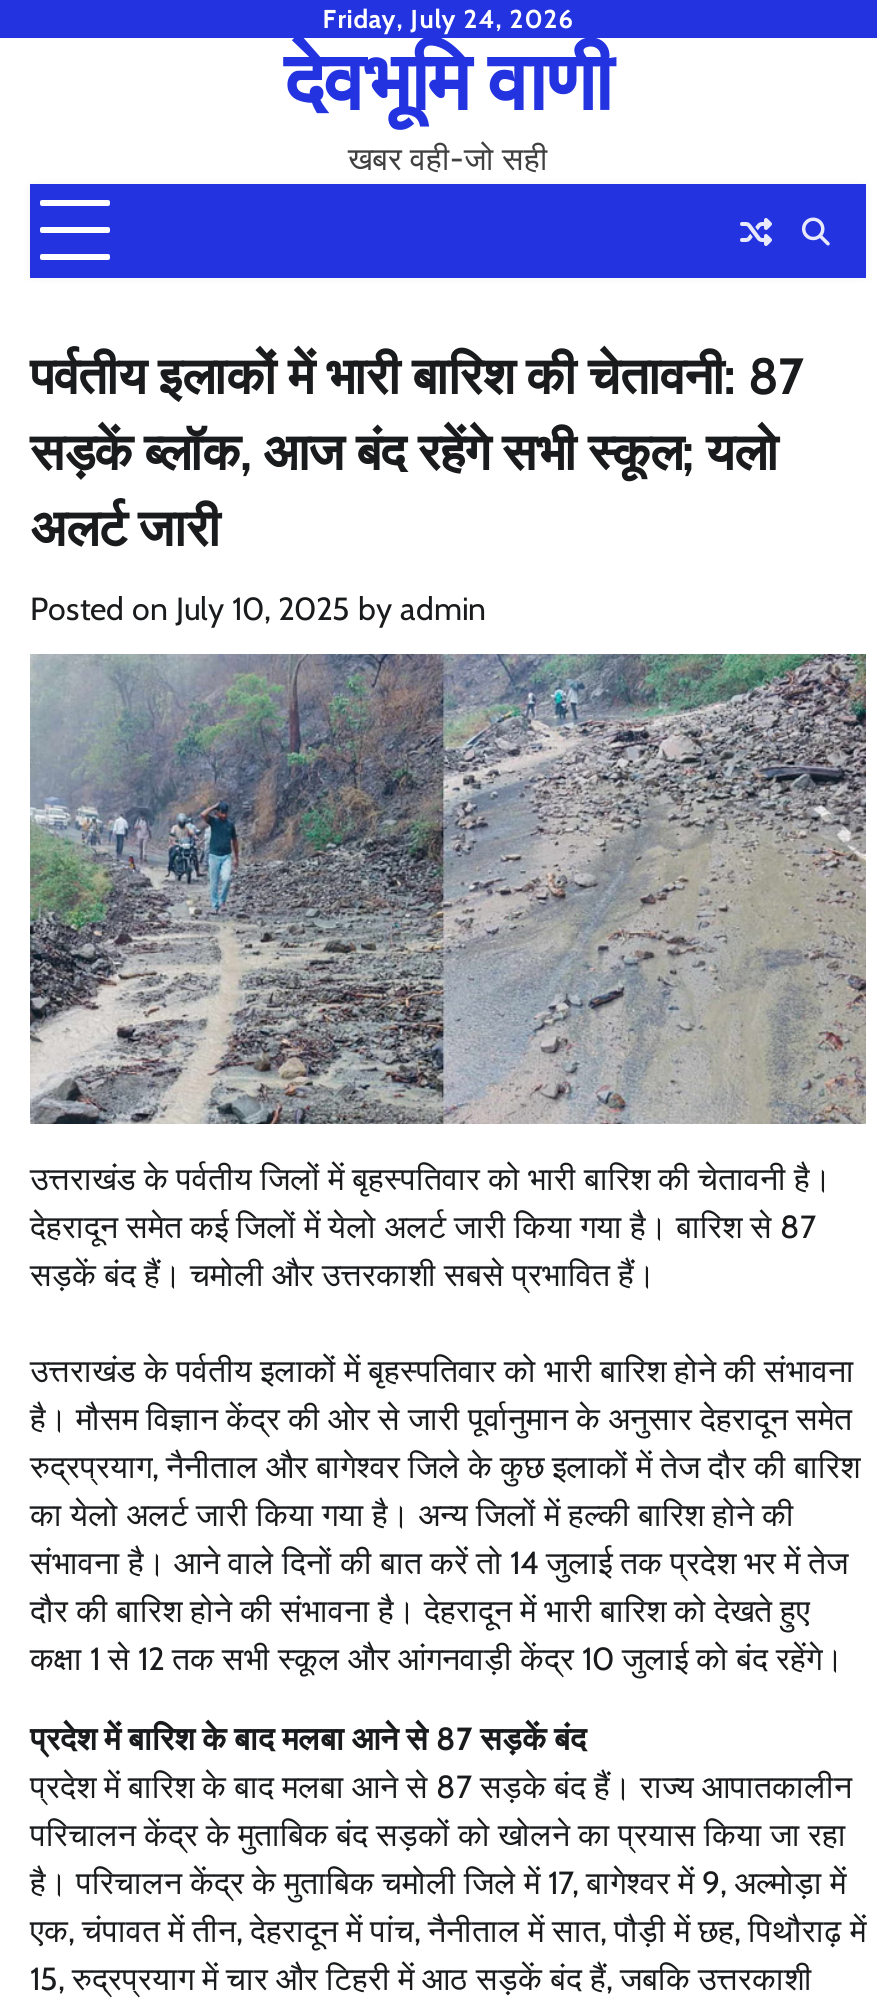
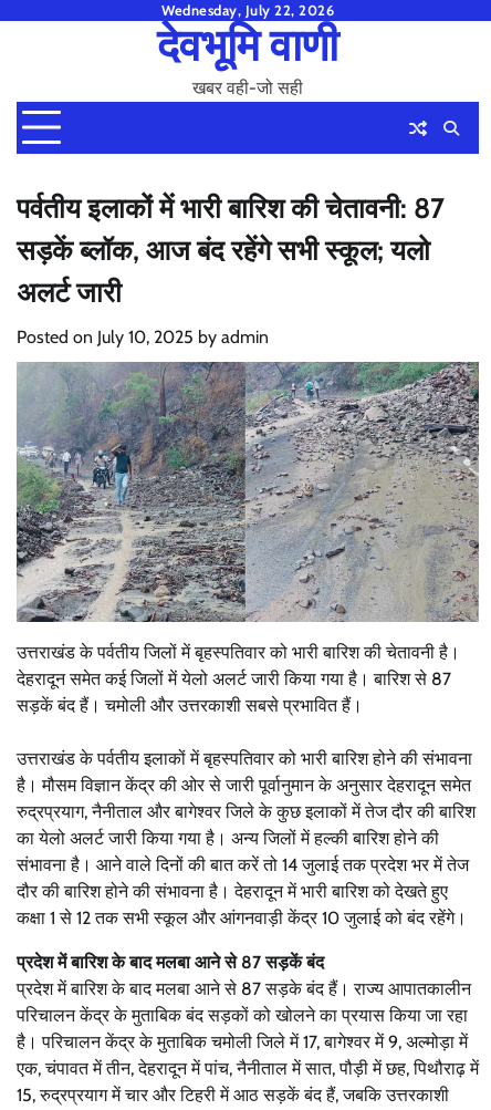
[322,4,574,34] Friday, July 24, 2026 -> [161,2,334,19] Wednesday, July 22, 2026

